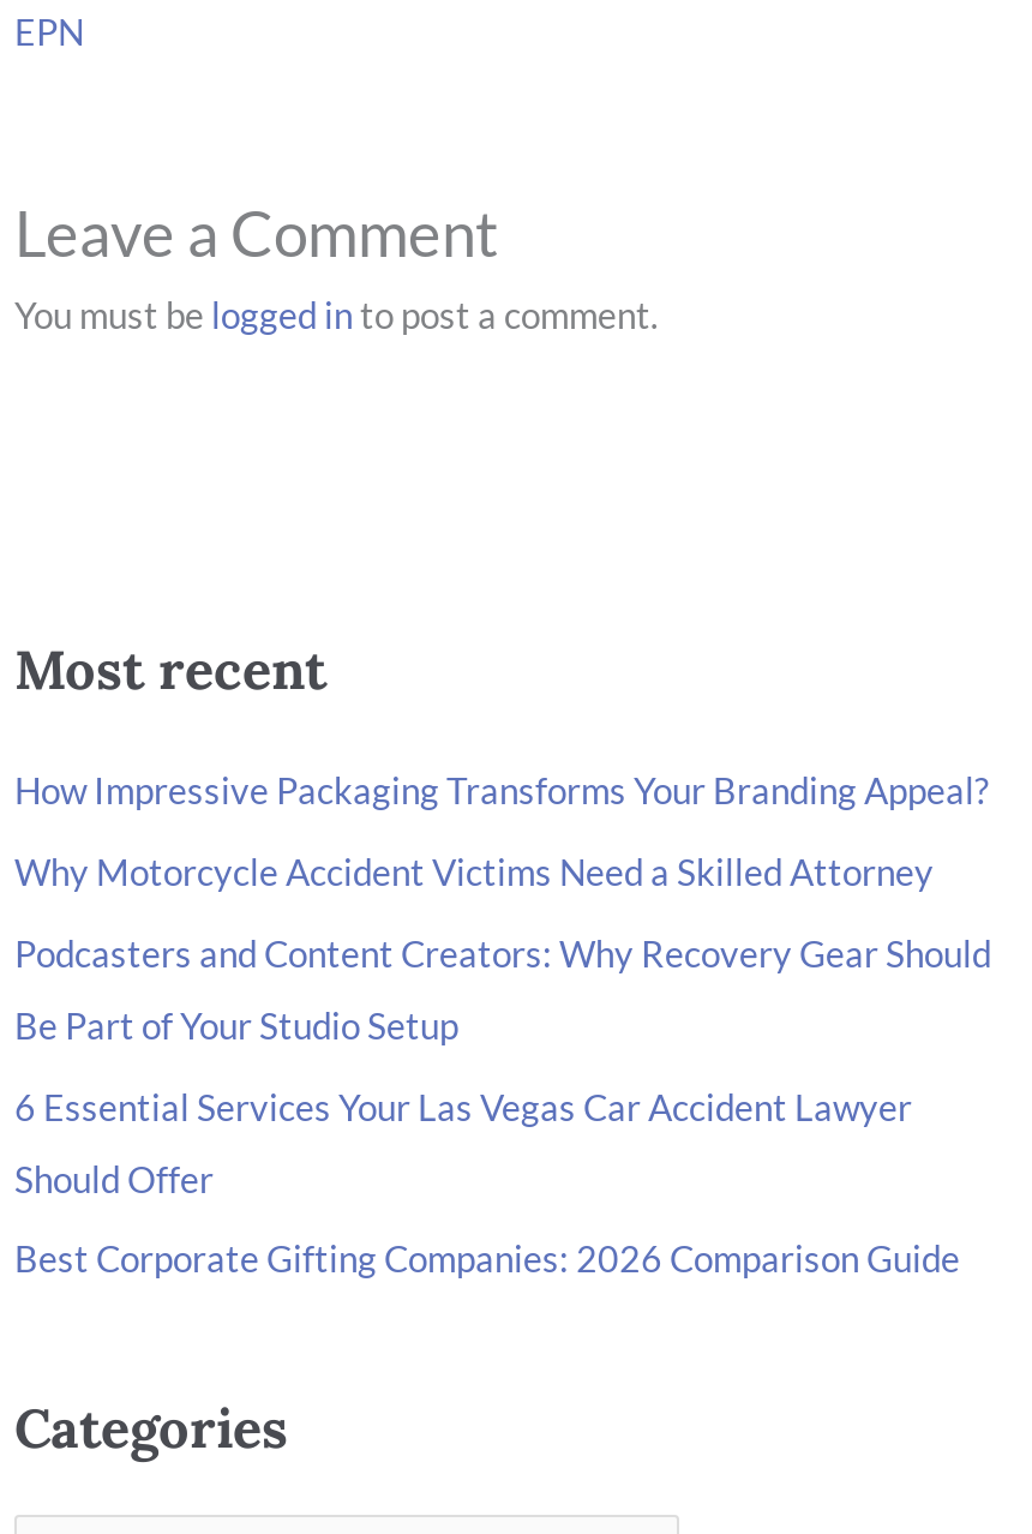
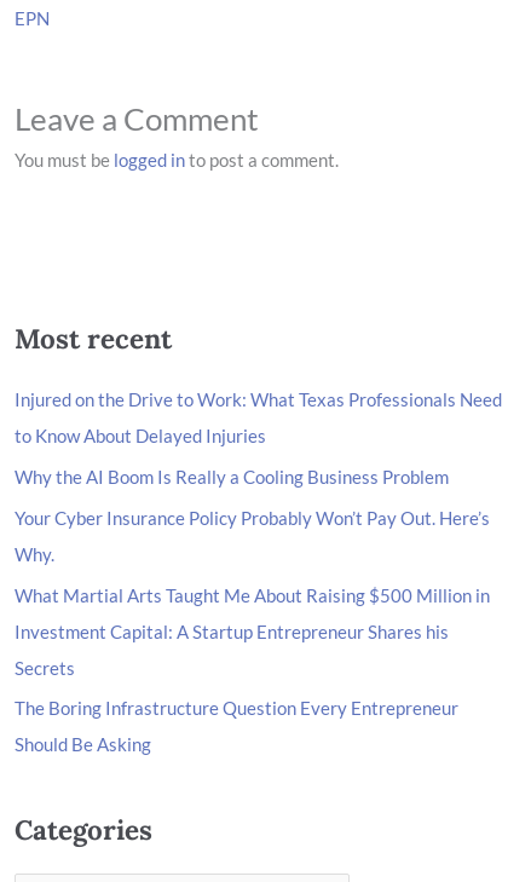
[14,769,991,1281] How Impressive Packaging Transforms Your Branding Appeal? | Why Motorcycle Accident Victims Need a Skilled Attorney | Podcasters and Content Creators: Why Recovery Gear Should | Be Part of Your Studio Setup | 6 Essential Services Your Las Vegas Car Accident Lawyer | Should Offer | Best Corporate Gifting Companies: 2026 Comparison Guide -> [15,389,502,756] Injured on the Drive to Work: What Texas Professionals Need | to Know About Delayed Injuries | Why the AI Boom Is Really a Cooling Business Problem | Your Cyber Insurance Policy Probably Won’t Pay Out. Here’s | Why. | What Martial Arts Taught Me About Raising $500 Million in | Investment Capital: A Startup Entrepreneur Shares his | Secrets | The Boring Infrastructure Question Every Entrepreneur | Should Be Asking

